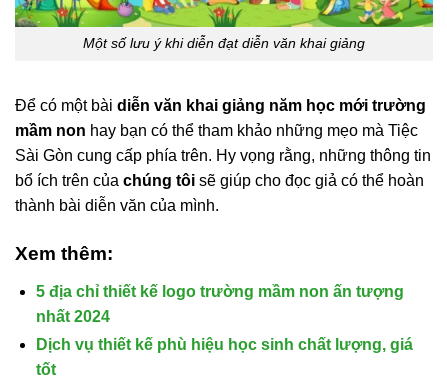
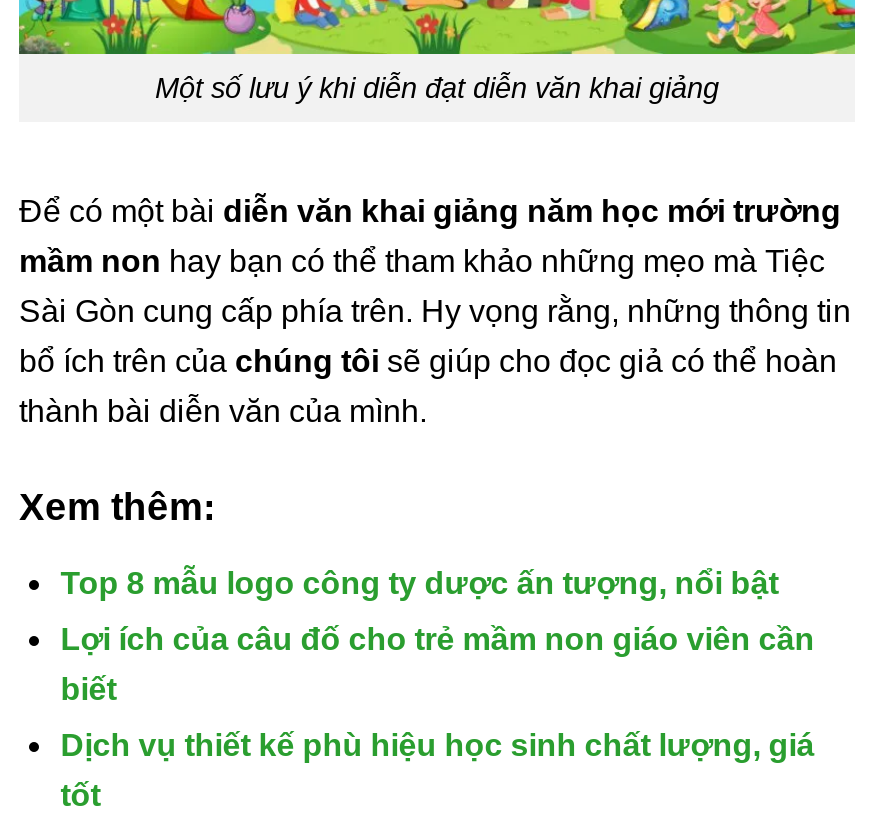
[36,283,404,325] 5 địa chỉ thiết kế logo trường mầm non ấn tượng | nhất 2024 -> [61,566,815,706] Top 8 mẫu logo công ty dược ấn tượng, nổi bật | Lợi ích của câu đố cho trẻ mầm non giáo viên cần | biết

